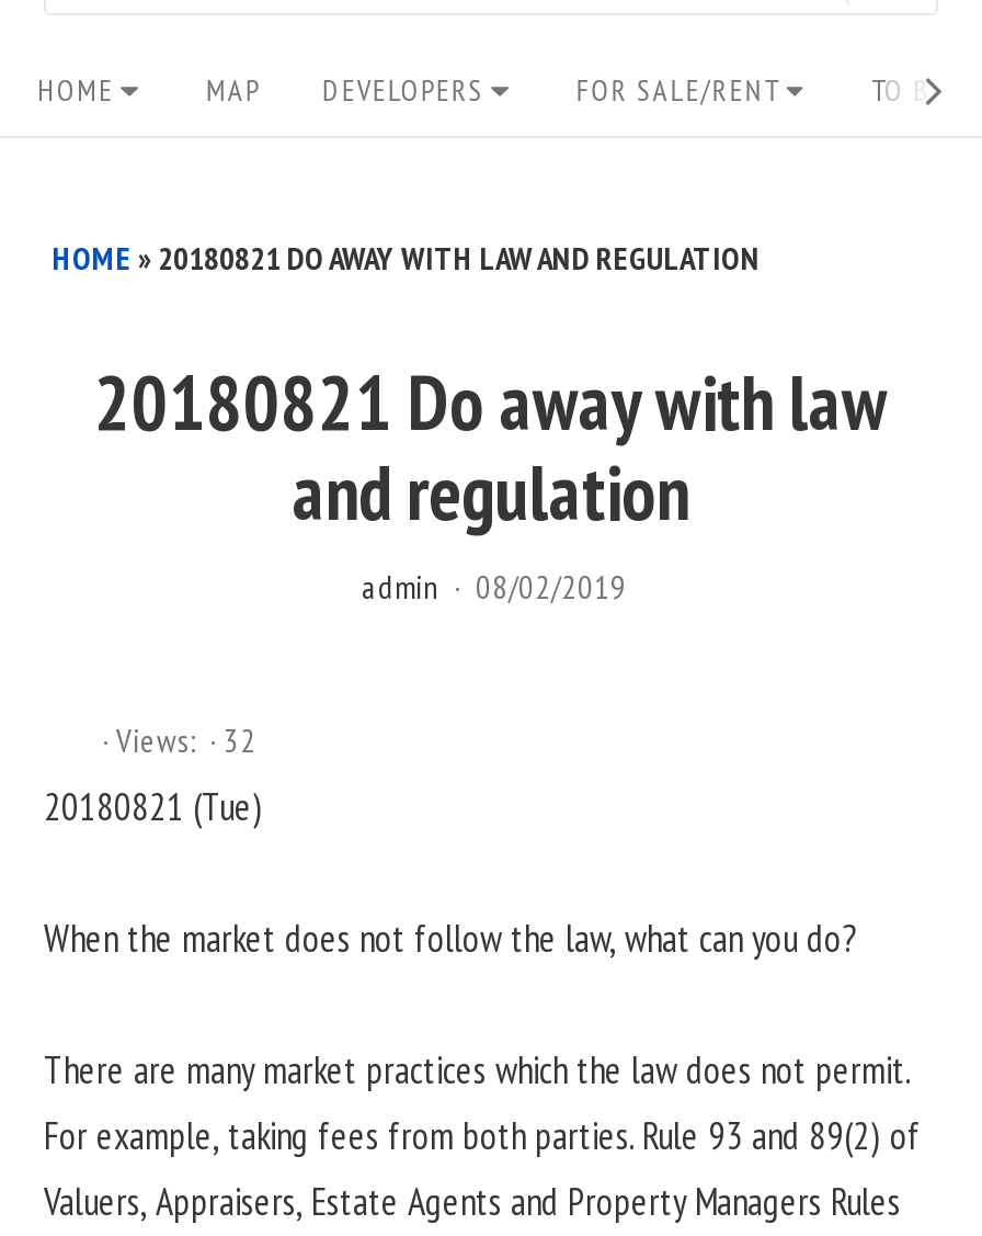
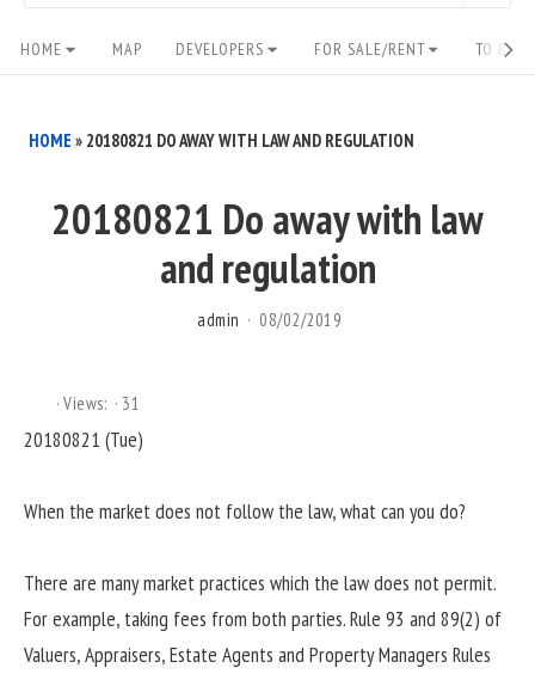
[116,719,256,761] Views: 32 -> [63,392,140,414] Views: 31

